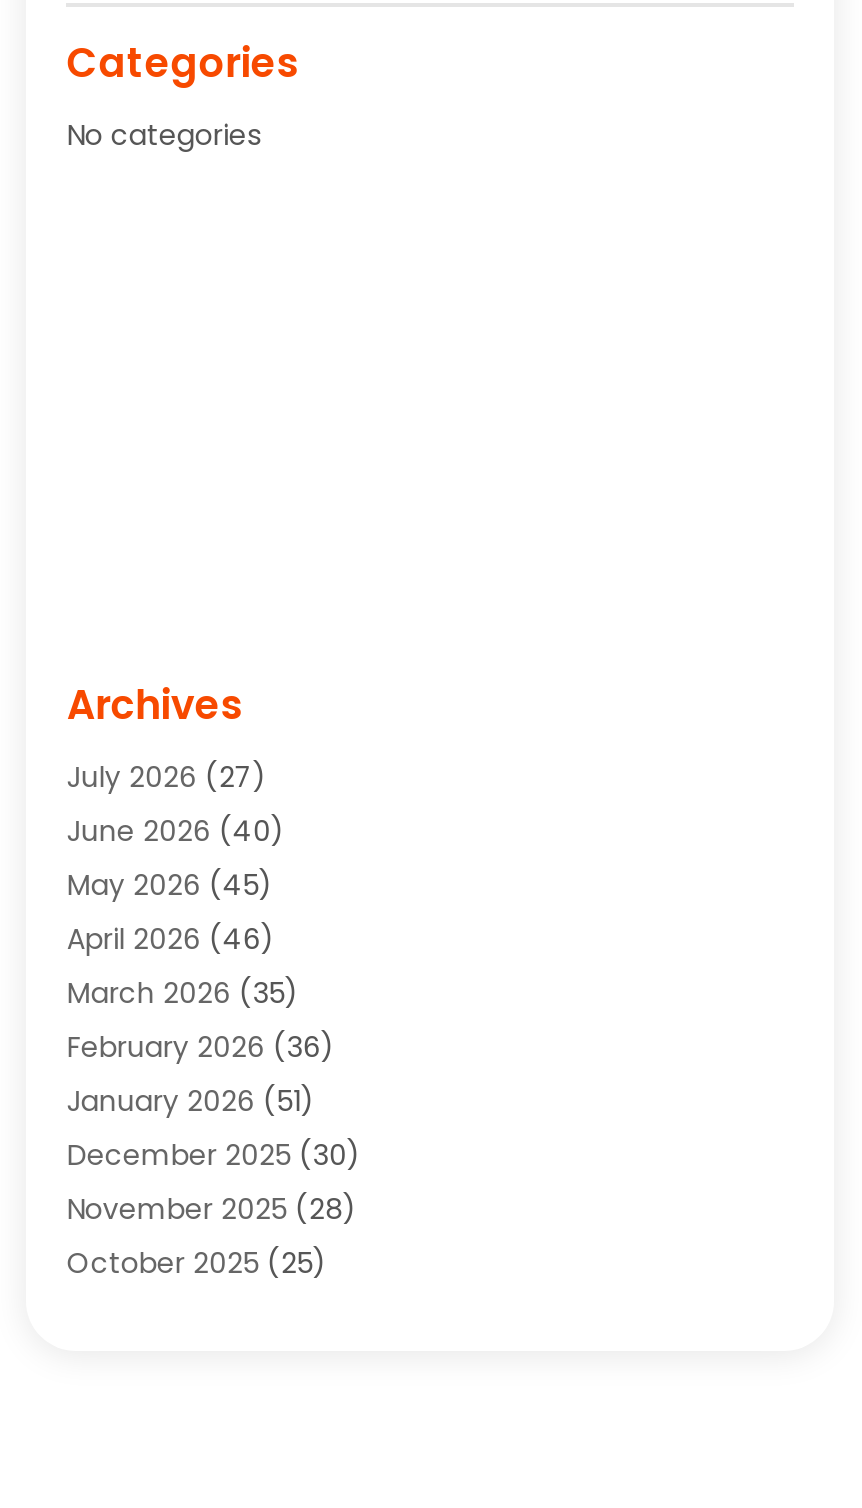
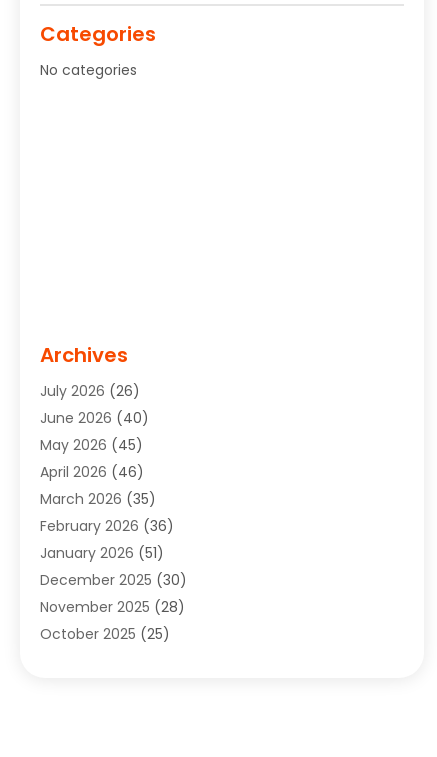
[67,756,267,796] July 2026 (27) -> [40,381,140,401] July 2026 (26)

